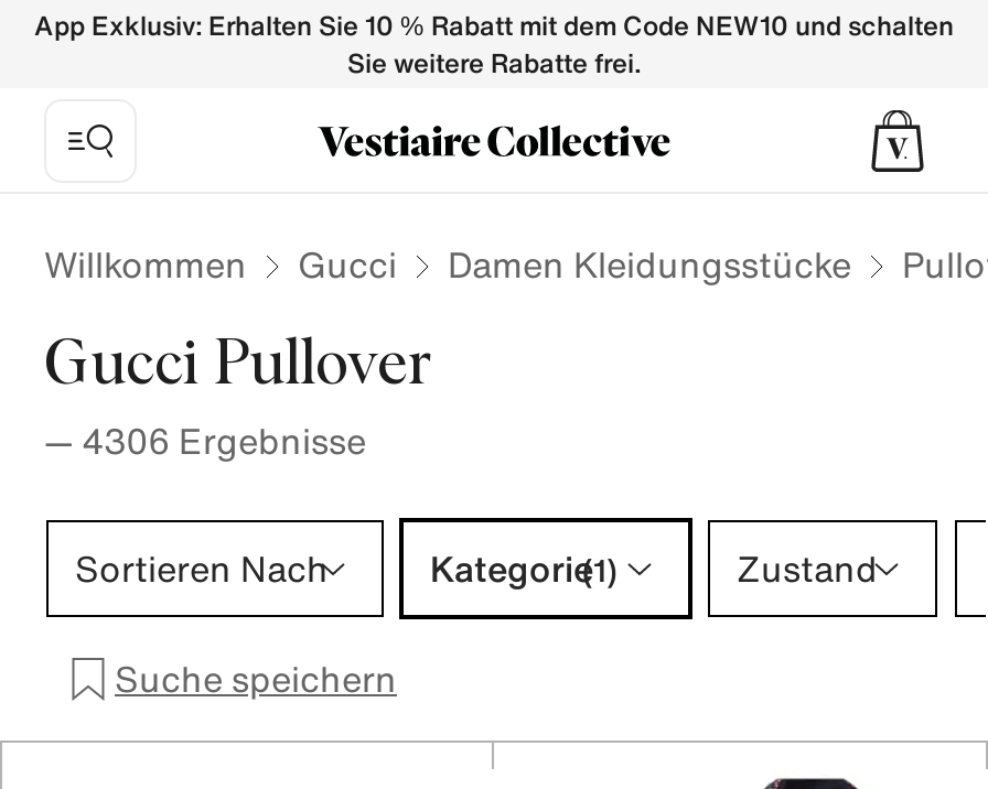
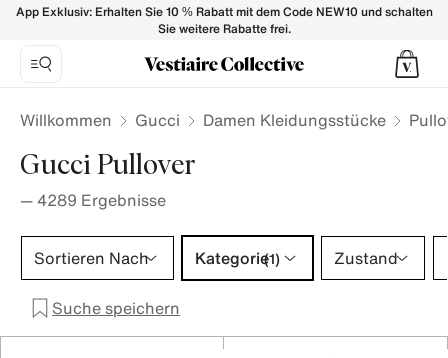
[44,414,366,467] — 4306 Ergebnisse -> [20,188,166,212] — 4289 Ergebnisse

